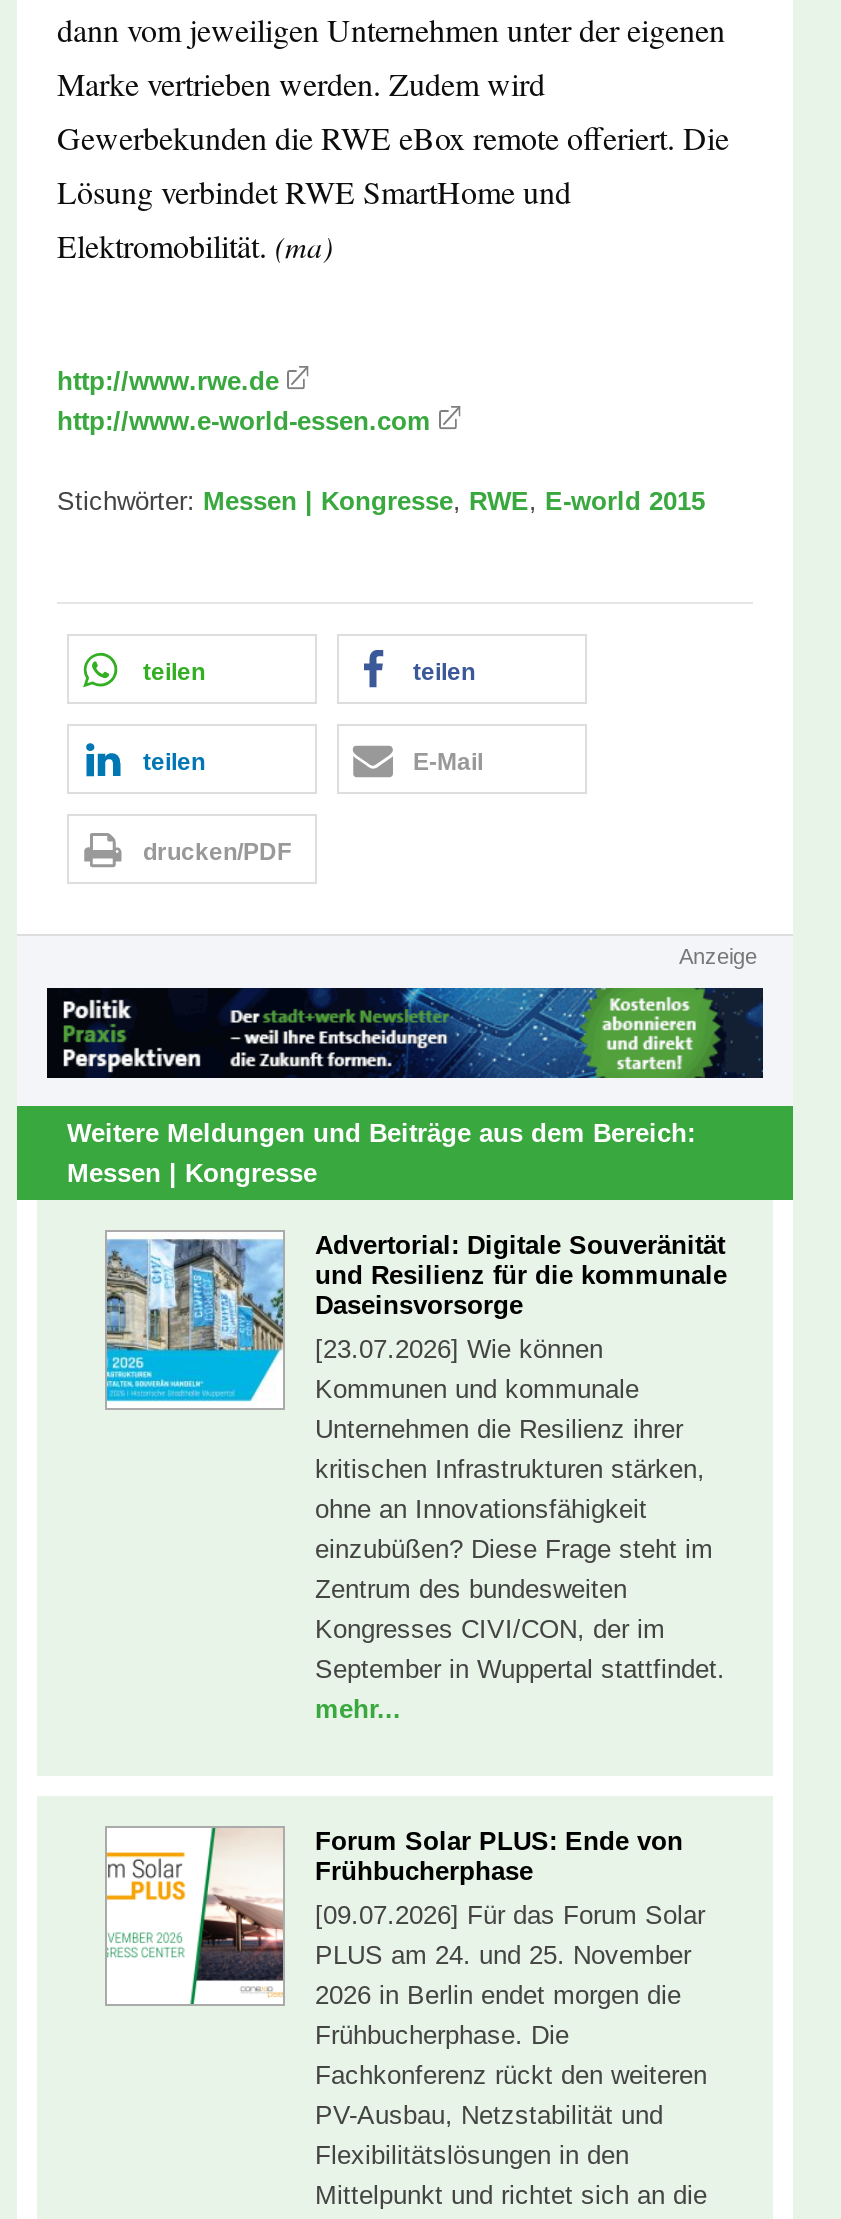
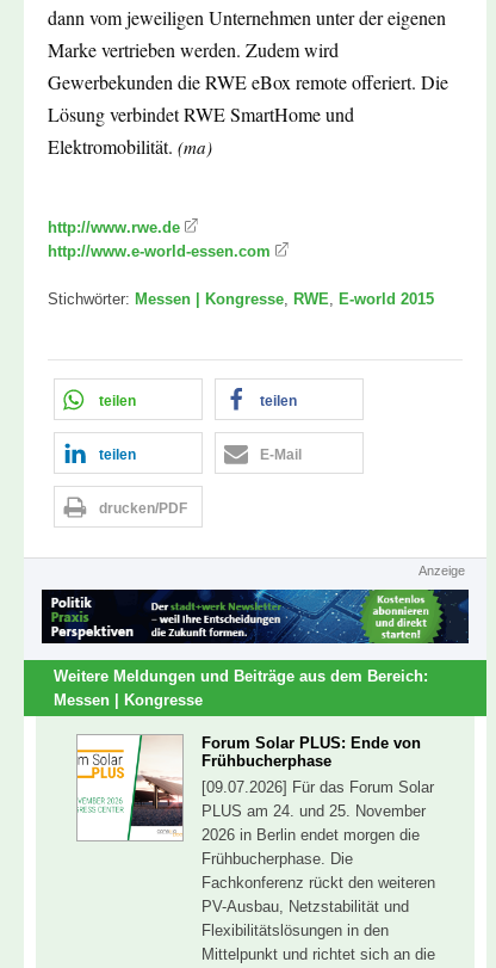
[105,1230,727,1724] [image] | Advertorial: Digitale Souveränität | und Resilienz für die kommunale | Daseinsvorsorge | [23.07.2026] Wie können | Kommunen und kommunale | Unternehmen die Resilienz ihrer | kritischen Infrastrukturen stärken, | ohne an Innovationsfähigkeit | einzubüßen? Diese Frage steht im | Zentrum des bundesweiten | Kongresses CIVI/CON, der im | September in Wuppertal stattfindet. | mehr... -> none

